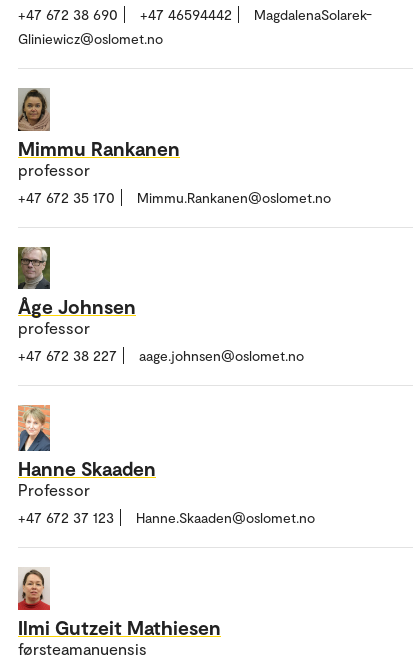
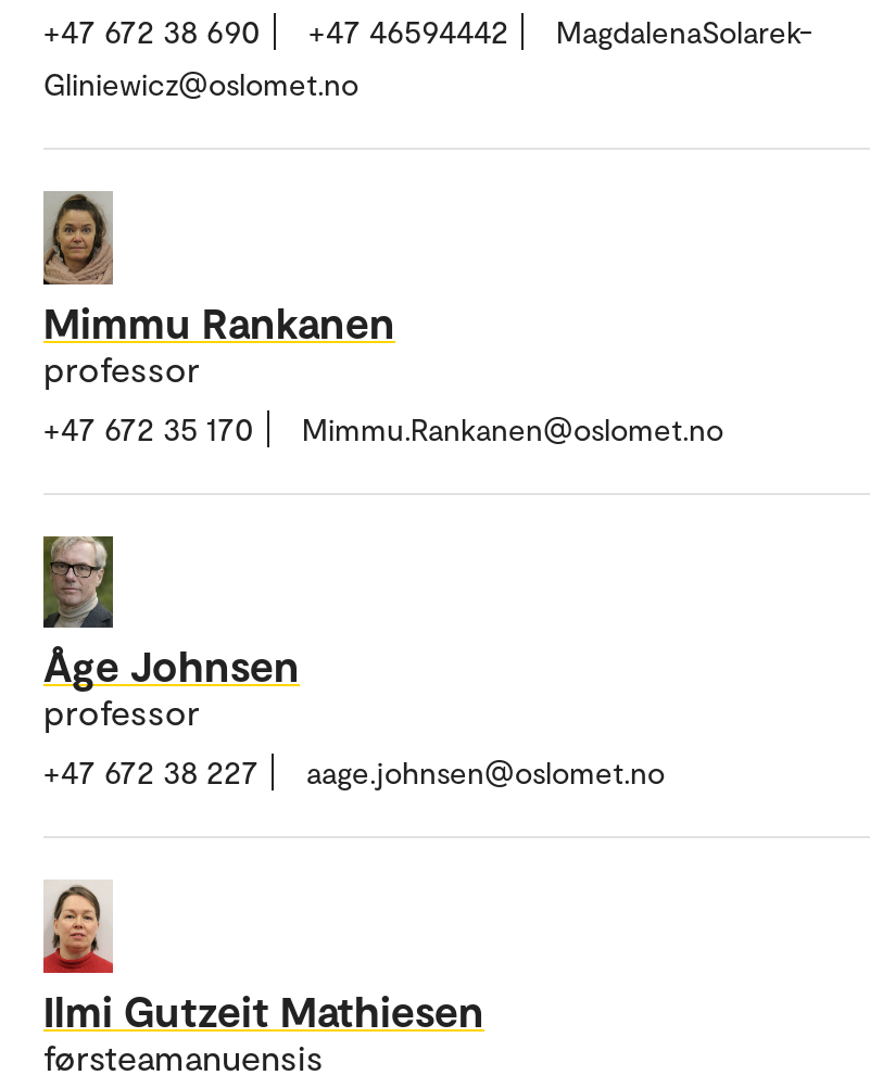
[17,405,315,526] [image] | Hanne Skaaden | Professor | +47 672 37 123 | Hanne.Skaaden@oslomet.no -> none

